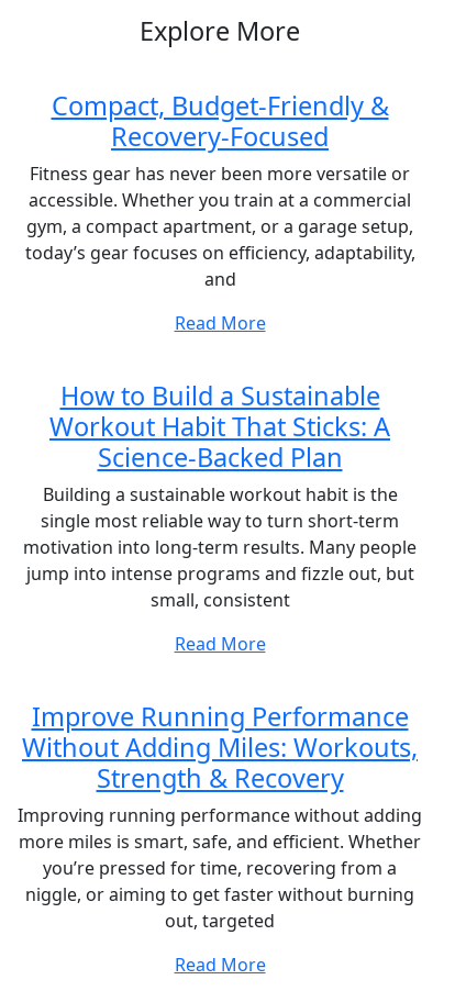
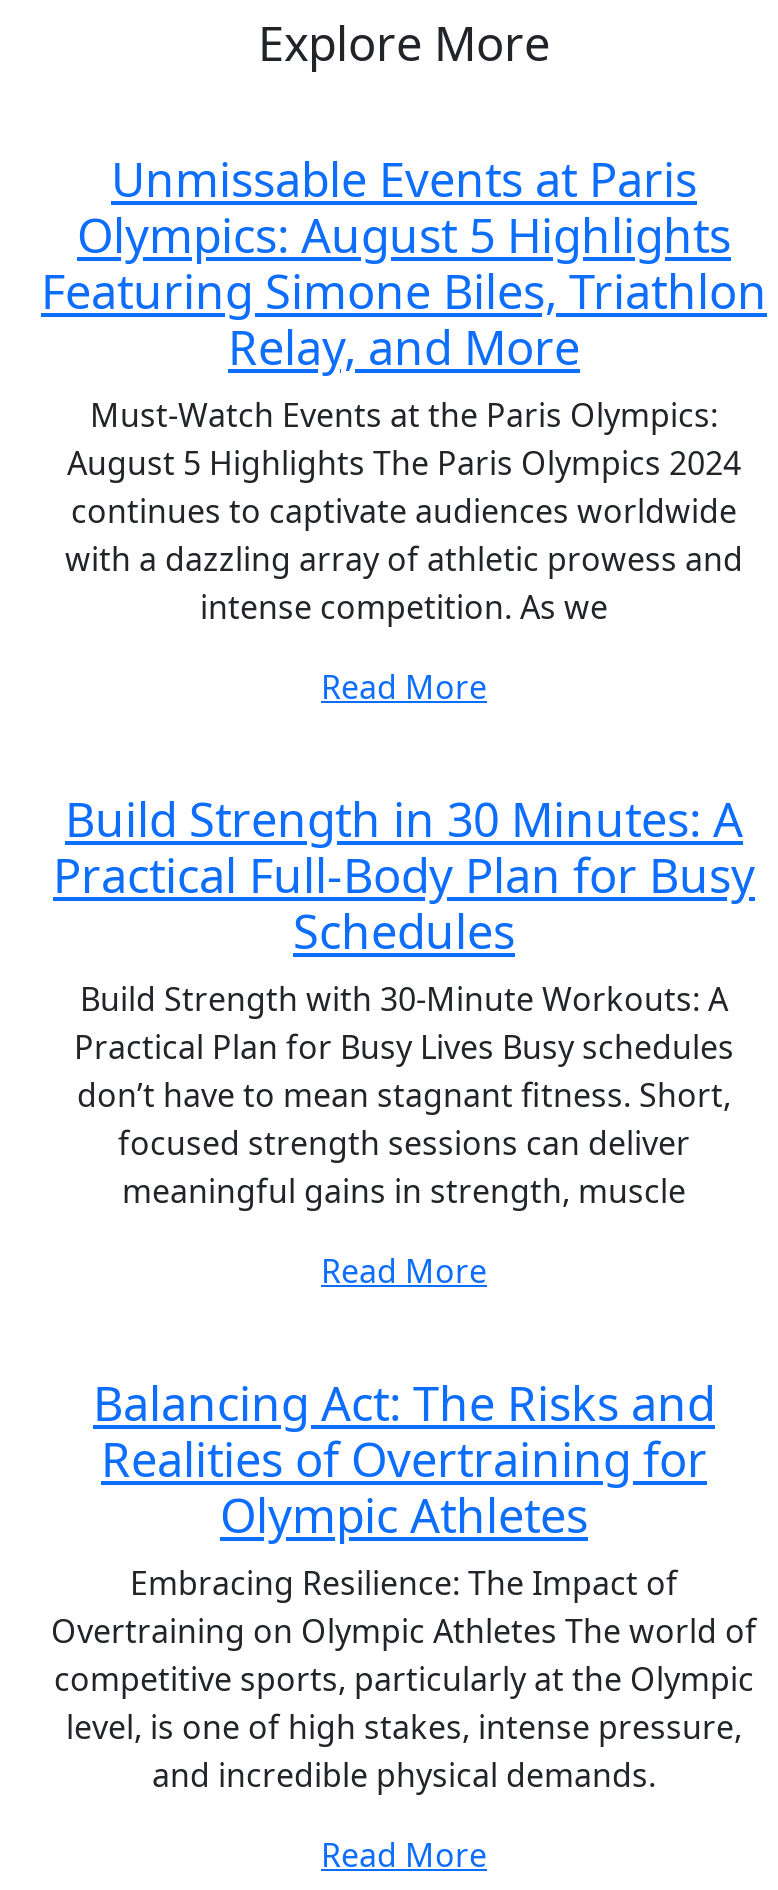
[25,88,415,291] Compact, Budget-Friendly & | Recovery-Focused | Fitness gear has never been more versatile or | accessible. Whether you train at a commercial | gym, a compact apartment, or a garage setup, | today’s gear focuses on efficiency, adaptability, | and -> [41,146,767,628] Unmissable Events at Paris | Olympics: August 5 Highlights | Featuring Simone Biles, Triathlon | Relay, and More | Must-Watch Events at the Paris Olympics: | August 5 Highlights The Paris Olympics 2024 | continues to captivate audiences worldwide | with a dazzling array of athletic prowess and | intense competition. As we
[23,378,417,612] How to Build a Sustainable | Workout Habit That Sticks: A | Science-Backed Plan | Building a sustainable workout habit is the | single most reliable way to turn short-term | motivation into long-term results. Many people | jump into intense programs and fizzle out, but | small, consistent -> [53,786,755,1212] Build Strength in 30 Minutes: A | Practical Full‑Body Plan for Busy | Schedules | Build Strength with 30-Minute Workouts: A | Practical Plan for Busy Lives Busy schedules | don’t have to mean stagnant fitness. Short, | focused strength sessions can deliver | meaningful gains in strength, muscle
[18,698,422,932] Improve Running Performance | Without Adding Miles: Workouts, | Strength & Recovery | Improving running performance without adding | more miles is smart, safe, and efficient. Whether | you’re pressed for time, recovering from a | niggle, or aiming to get faster without burning | out, targeted -> [51,1370,757,1796] Balancing Act: The Risks and | Realities of Overtraining for | Olympic Athletes | Embracing Resilience: The Impact of | Overtraining on Olympic Athletes The world of | competitive sports, particularly at the Olympic | level, is one of high stakes, intense pressure, | and incredible physical demands.

